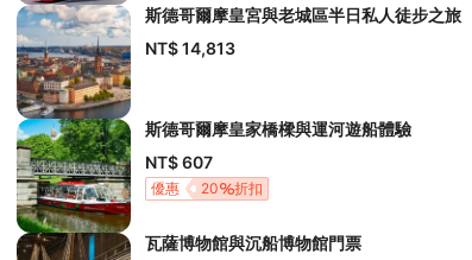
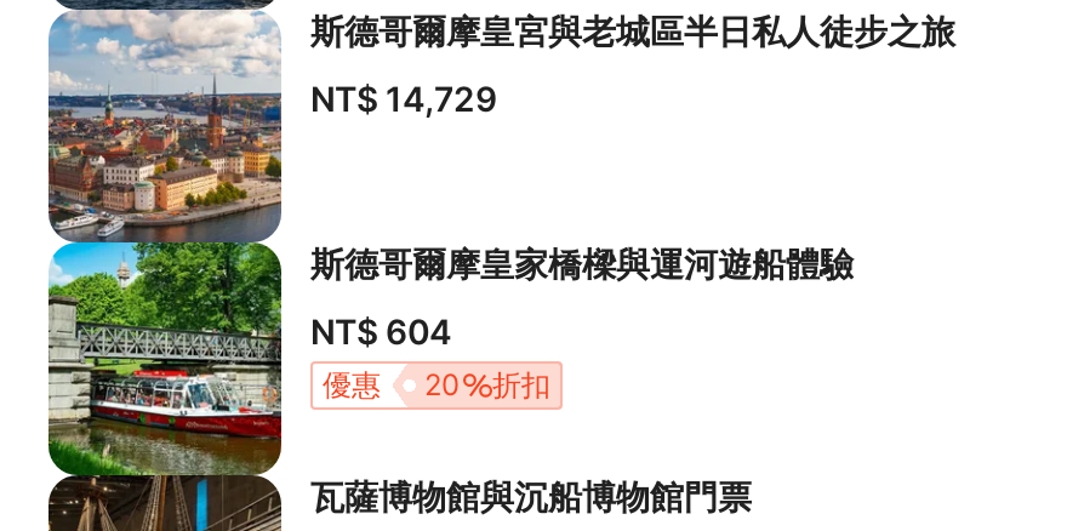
[145,38,235,58] NT$ 14,813 -> [310,78,497,119] NT$ 14,729
[145,152,213,172] NT$ 607 -> [310,311,451,352] NT$ 604

